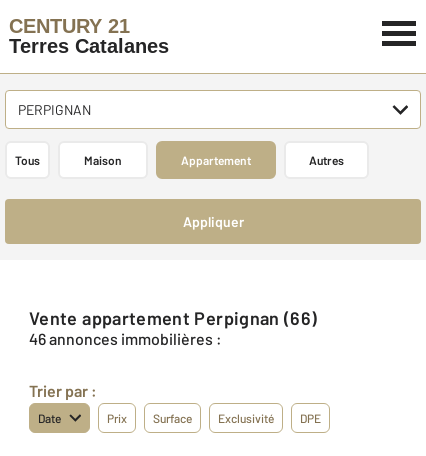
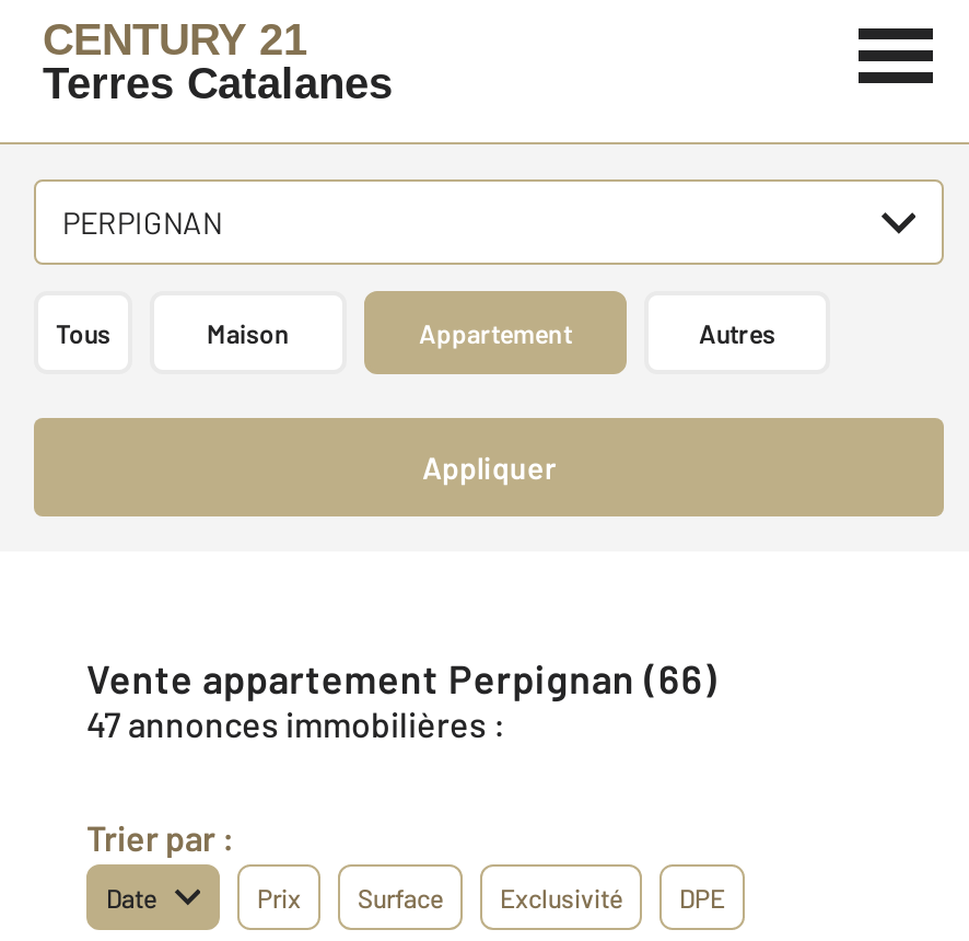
[29,329,222,348] 46 annonces immobilières : -> [86,702,506,744] 47 annonces immobilières :

